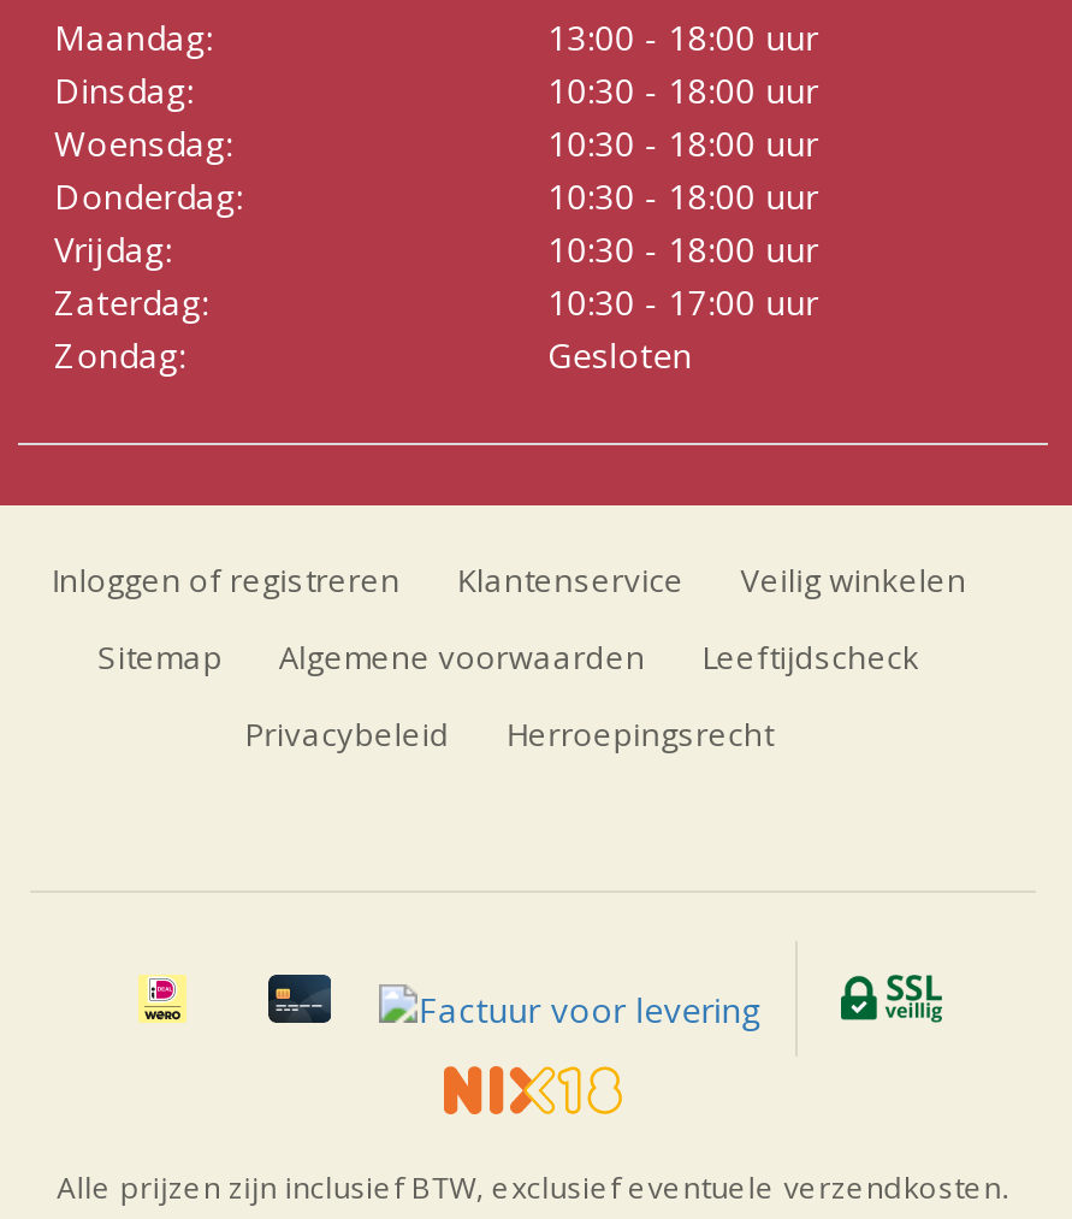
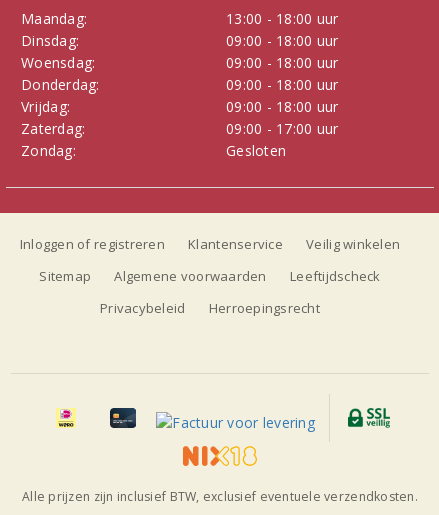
[547,67,818,113] 10:30 - 18:00 uur -> [226,31,338,50] 09:00 - 18:00 uur
[547,120,818,166] 10:30 - 18:00 uur -> [226,53,338,72] 09:00 - 18:00 uur
[547,173,818,219] 10:30 - 18:00 uur -> [226,75,338,94] 09:00 - 18:00 uur
[547,226,818,272] 10:30 - 18:00 uur -> [226,97,338,116] 09:00 - 18:00 uur
[547,279,818,325] 10:30 - 17:00 uur -> [226,119,338,138] 09:00 - 17:00 uur

